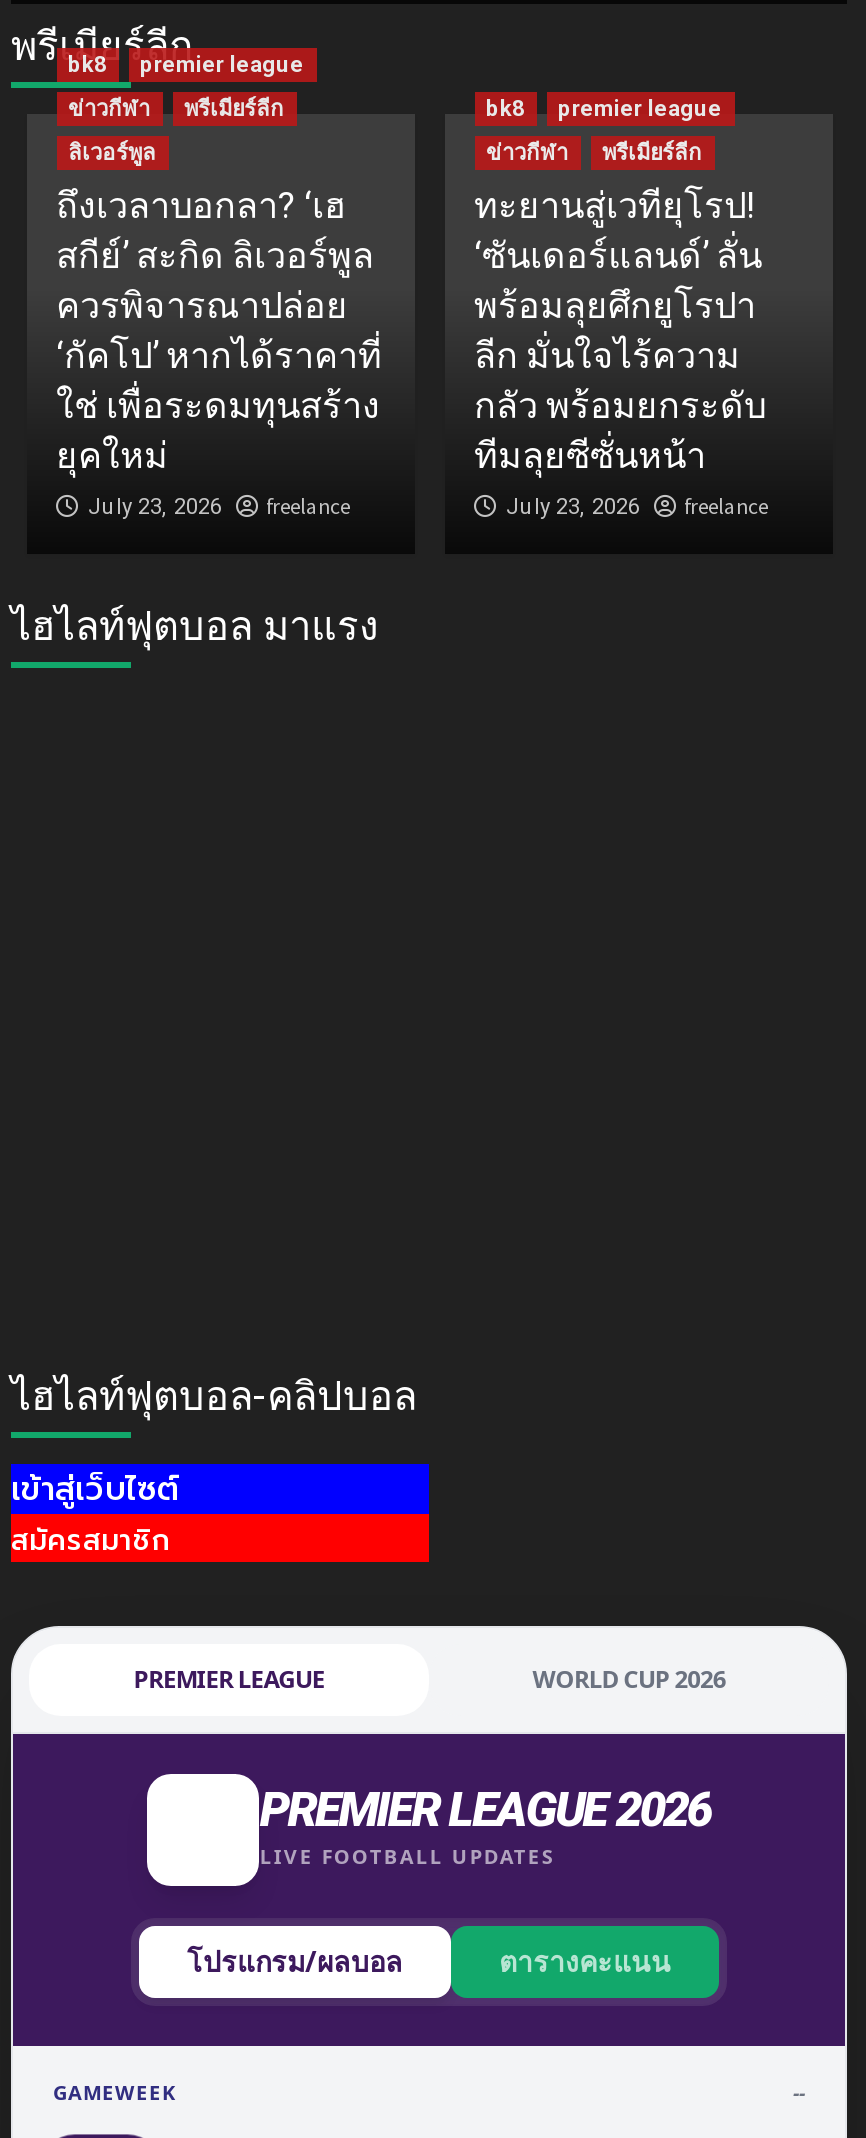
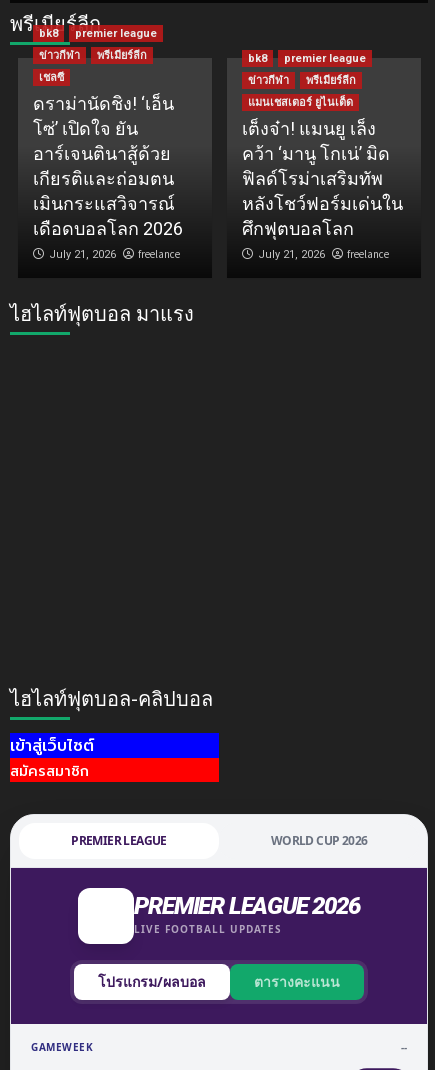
[56,139,382,519] ลิเวอร์พูล | ถึงเวลาบอกลา? ‘เฮ | สกีย์’ สะกิด ลิเวอร์พูล | ควรพิจารณาปล่อย | ‘กัคโป’ หากได้ราคาที่ | ใช่ เพื่อระดมทุนสร้าง | ยุคใหม่ | July 23, 2026 -> [32,71,182,261] เชลซี | ดราม่านัดชิง! ‘เอ็น | โซ่’ เปิดใจ ยัน | อาร์เจนตินาสู้ด้วย | เกียรติและถ่อมตน | เมินกระแสวิจารณ์ | เดือดบอลโลก 2026 | July 21, 2026
[474,183,766,519] ทะยานสู่เวทียุโรป! | ‘ซันเดอร์แลนด์’ ลั่น | พร้อมลุยศึกยูโรปา | ลีก มั่นใจไร้ความ | กลัว พร้อมยกระดับ | ทีมลุยซีซั่นหน้า | July 23, 2026 -> [241,96,402,261] แมนเชสเตอร์ ยูไนเต็ด | เต็งจ๋า! แมนยู เล็ง | คว้า ‘มานู โกเน่’ มิด | ฟิลด์โรม่าเสริมทัพ | หลังโชว์ฟอร์มเด่นใน | ศึกฟุตบอลโลก | July 21, 2026

